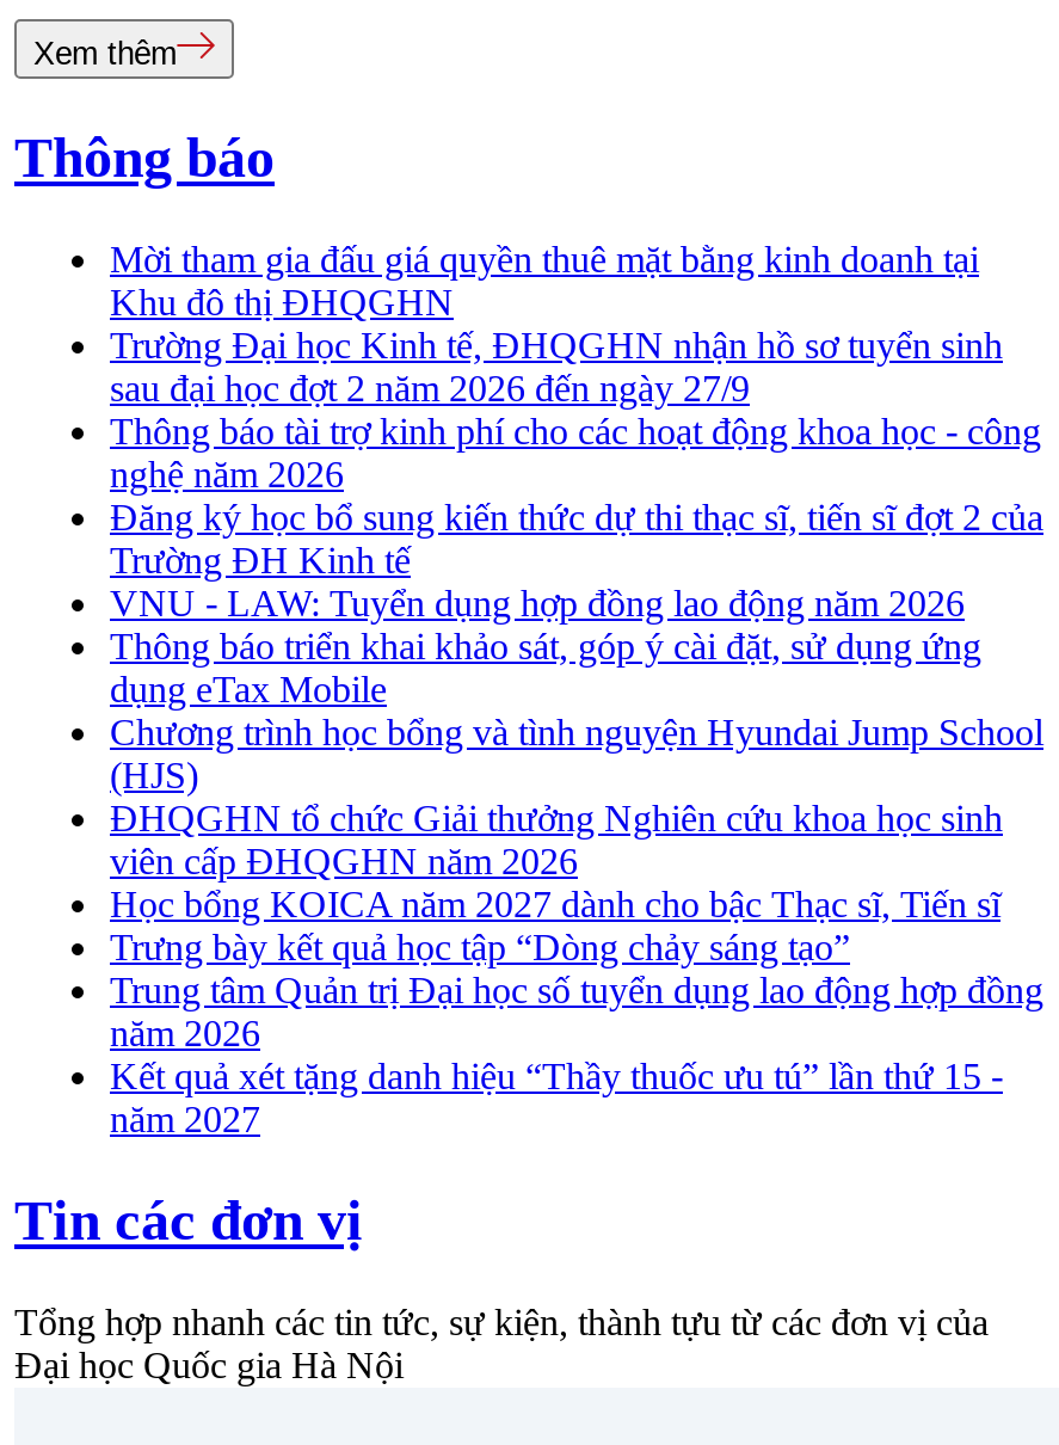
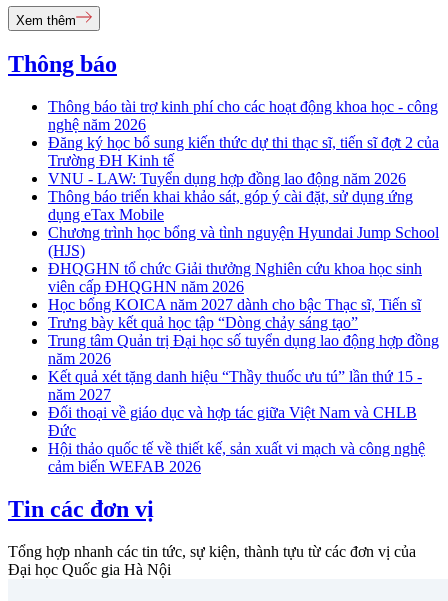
[110,239,1003,409] Mời tham gia đấu giá quyền thuê mặt bằng kinh doanh tại | Khu đô thị ĐHQGHN | Trường Đại học Kinh tế, ĐHQGHN nhận hồ sơ tuyển sinh | sau đại học đợt 2 năm 2026 đến ngày 27/9 -> none
moved [110,411,1043,1140] -> [48,98,439,403]: Thông báo tài trợ kinh phí cho các hoạt động khoa học - công | nghệ năm 2026 | Đăng ký học bổ sung kiến thức dự thi thạc sĩ, tiến sĩ đợt 2 của | ... | Kết quả xét tặng danh hiệu “Thầy thuốc ưu tú” lần thứ 15 - | năm 2027
none -> [48,404,425,475] Đối thoại về giáo dục và hợp tác giữa Việt Nam và CHLB | Đức | Hội thảo quốc tế về thiết kế, sản xuất vi mạch và công nghệ | cảm biến WEFAB 2026

